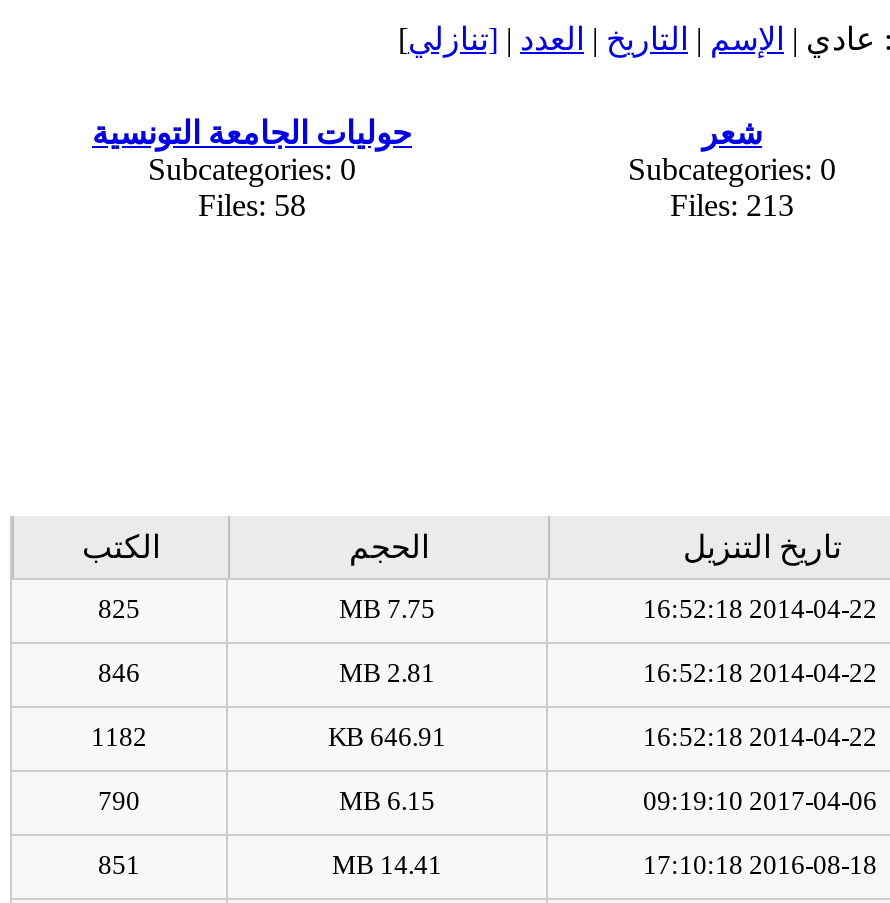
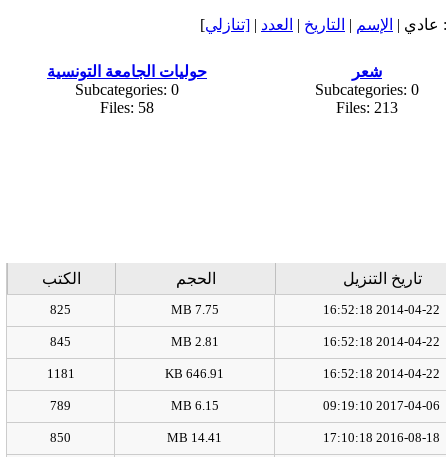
[98,658,140,688] 846 -> [50,334,71,349] 845
[91,722,147,752] 1182 -> [46,366,74,381] 1181
[98,786,140,816] 790 -> [50,398,71,413] 789
[98,850,140,880] 851 -> [50,430,71,445] 850

